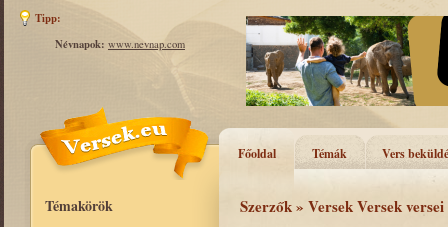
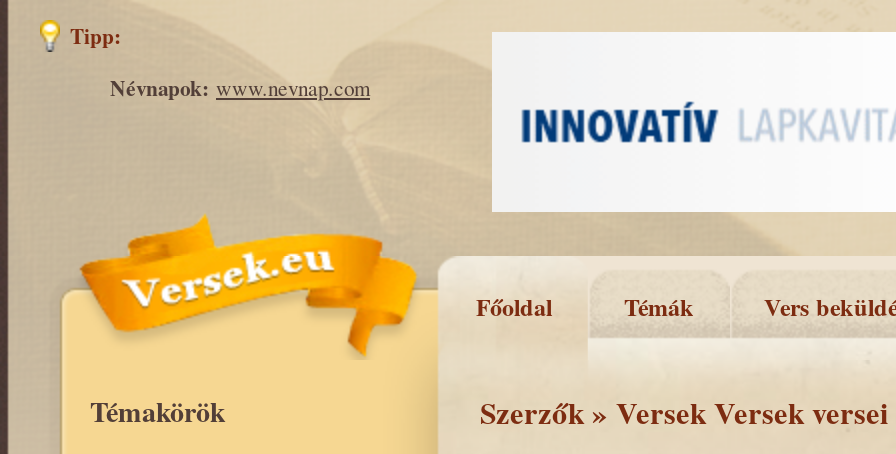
[245,15,445,107] [image] -> [492,30,890,214] [image]

